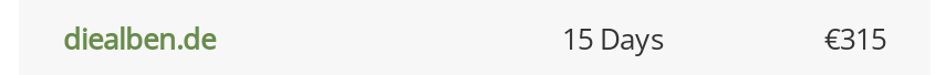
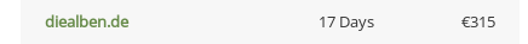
[562,19,664,58] 15 Days -> [318,11,374,32] 17 Days

